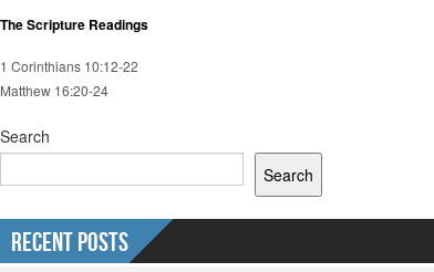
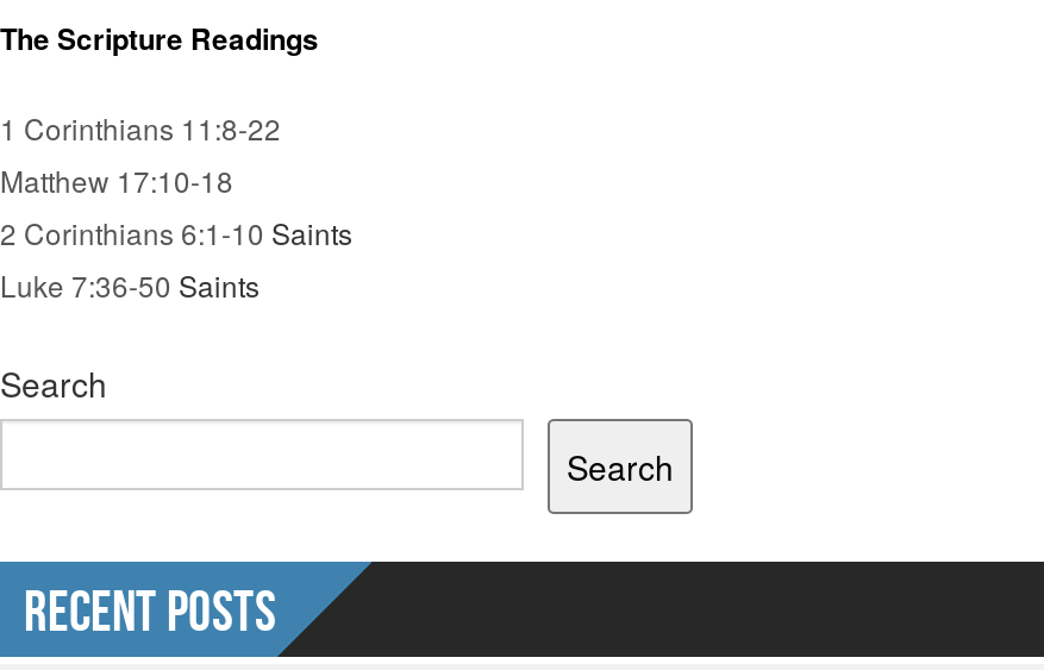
[0,56,138,100] 1 Corinthians 10:12-22 | Matthew 16:20-24 -> [0,107,352,305] 1 Corinthians 11:8-22 | Matthew 17:10-18 | 2 Corinthians 6:1-10 Saints | Luke 7:36-50 Saints

